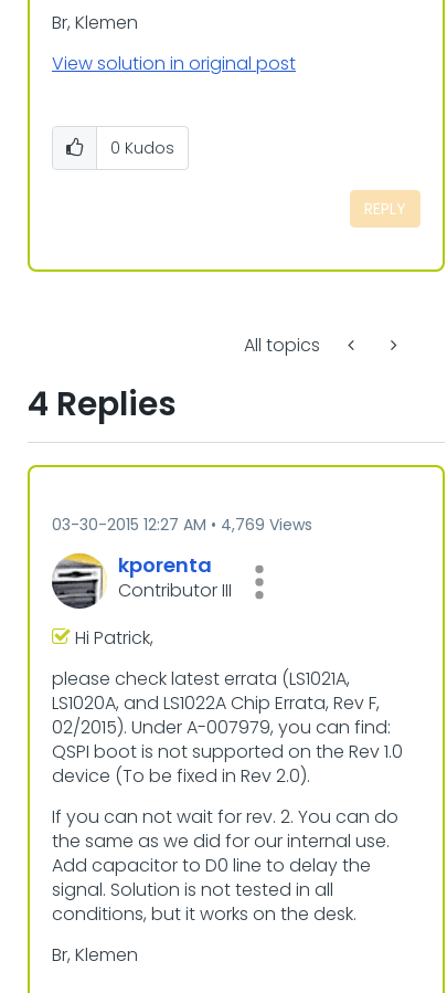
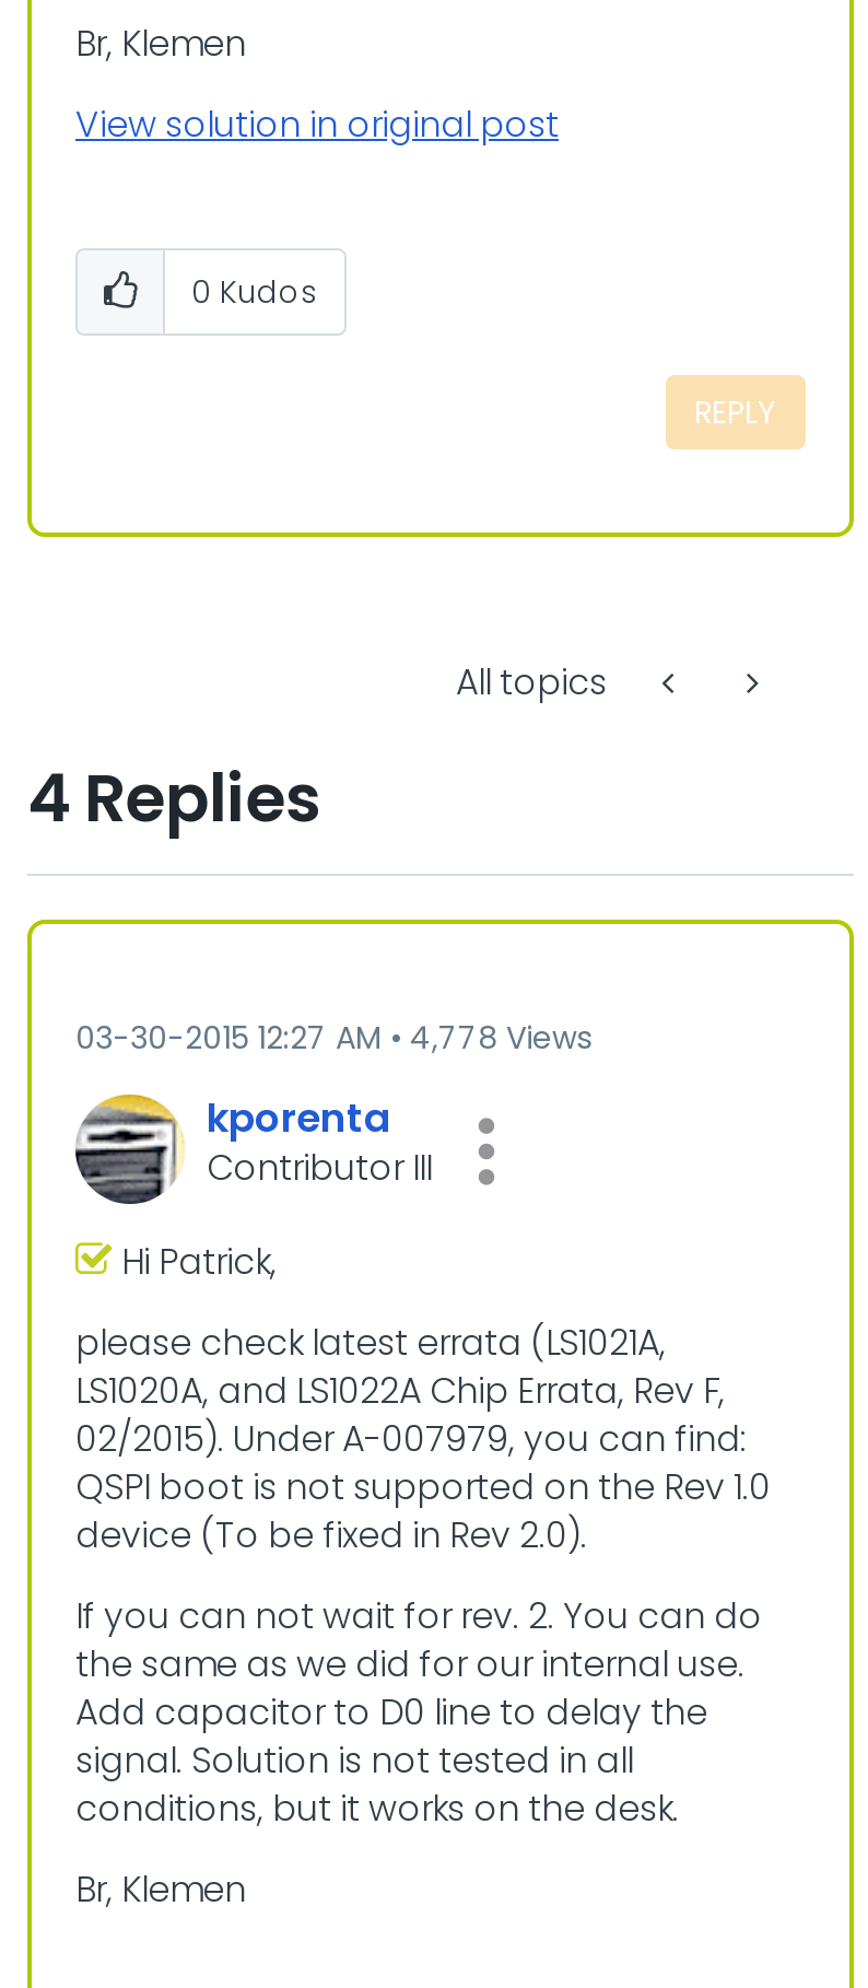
[52,513,312,535] 03-30-2015 12:27 AM 4,769 Views -> [75,1015,591,1059] 03-30-2015 12:27 AM 4,778 Views

